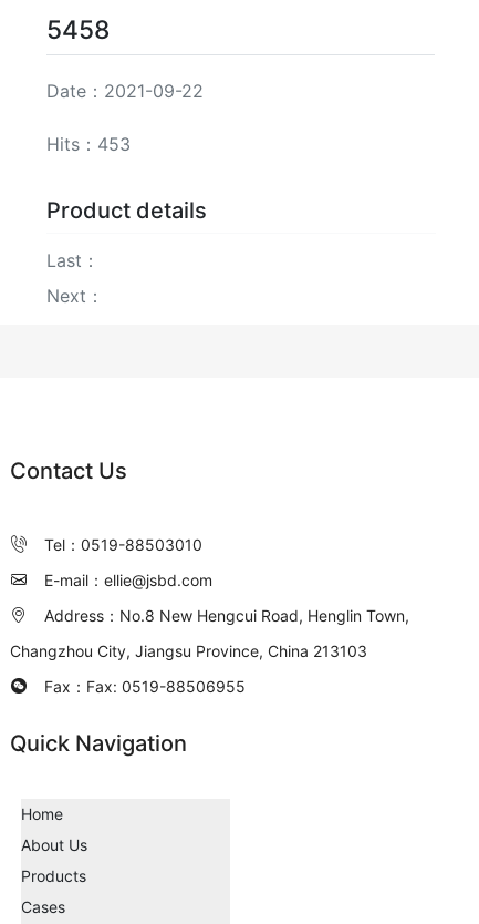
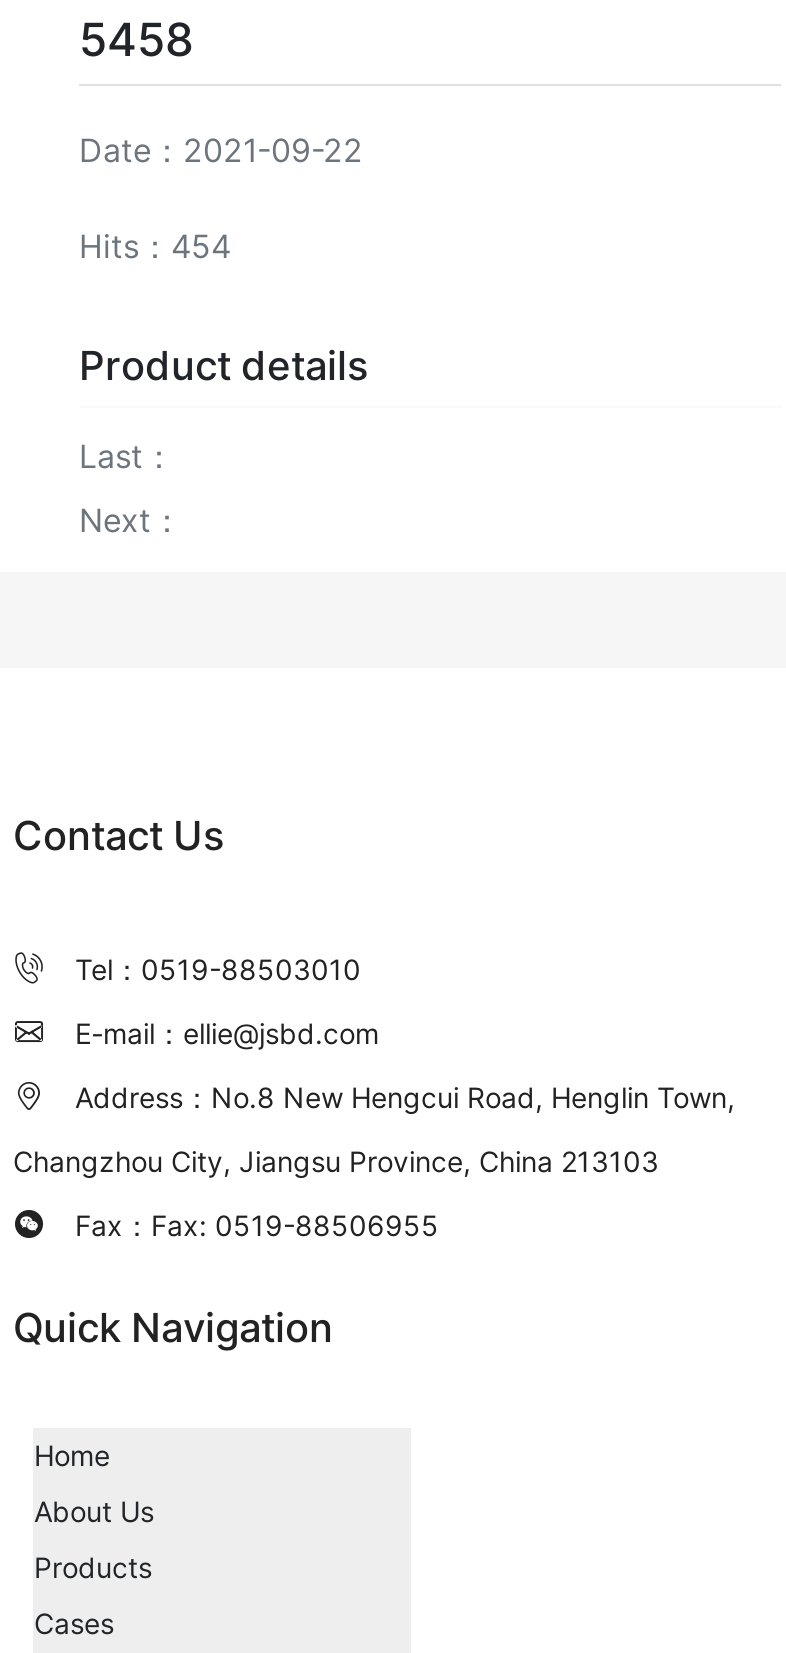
[46,133,131,155] Hits：453 -> [79,226,231,266] Hits：454

